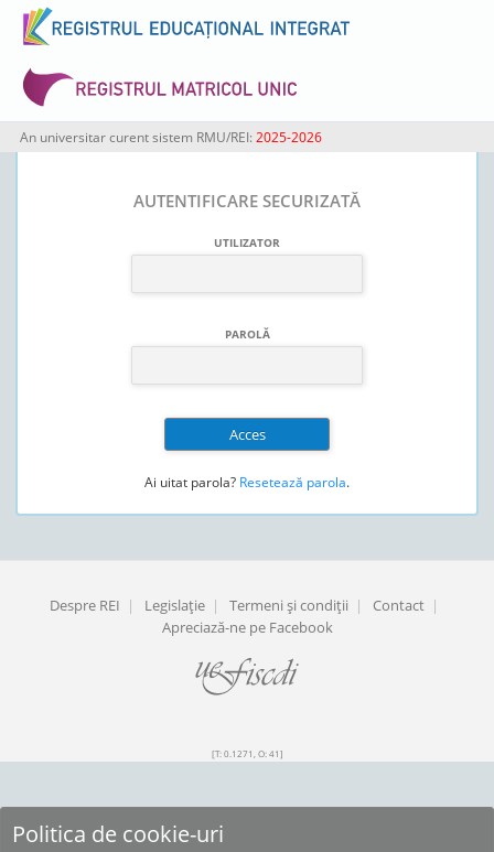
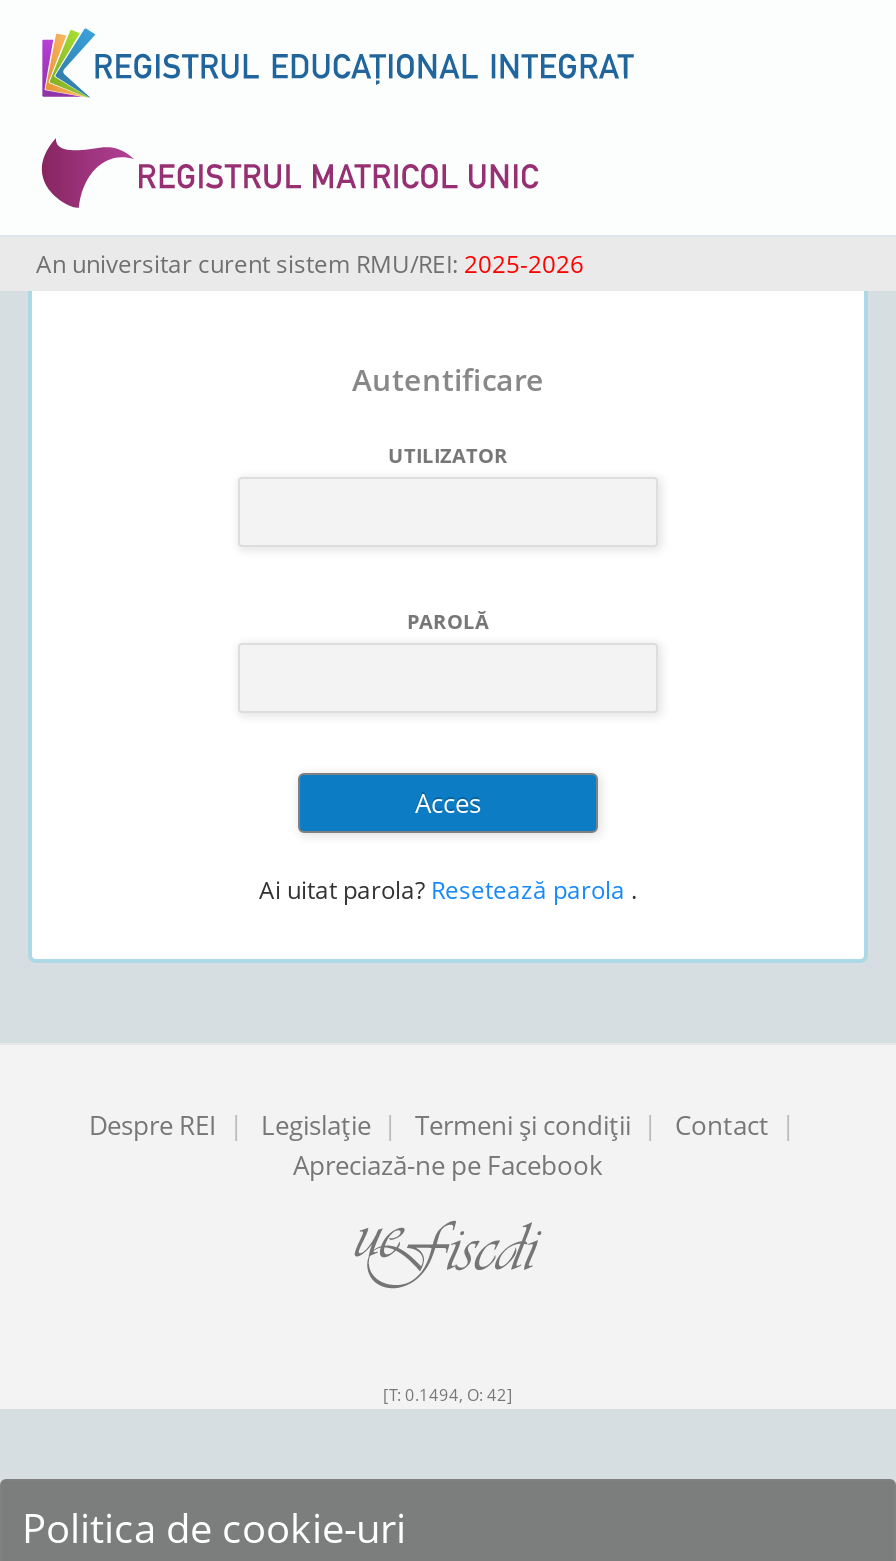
[133,190,361,212] AUTENTIFICARE SECURIZATĂ -> [352,359,544,399] Autentificare
[144,473,350,492] Ai uitat parola? Resetează parola. -> [259,873,637,907] Ai uitat parola? Resetează parola .
[211,747,283,759] [T: 0.1271, O: 41] -> [383,1383,513,1405] [T: 0.1494, O: 42]

